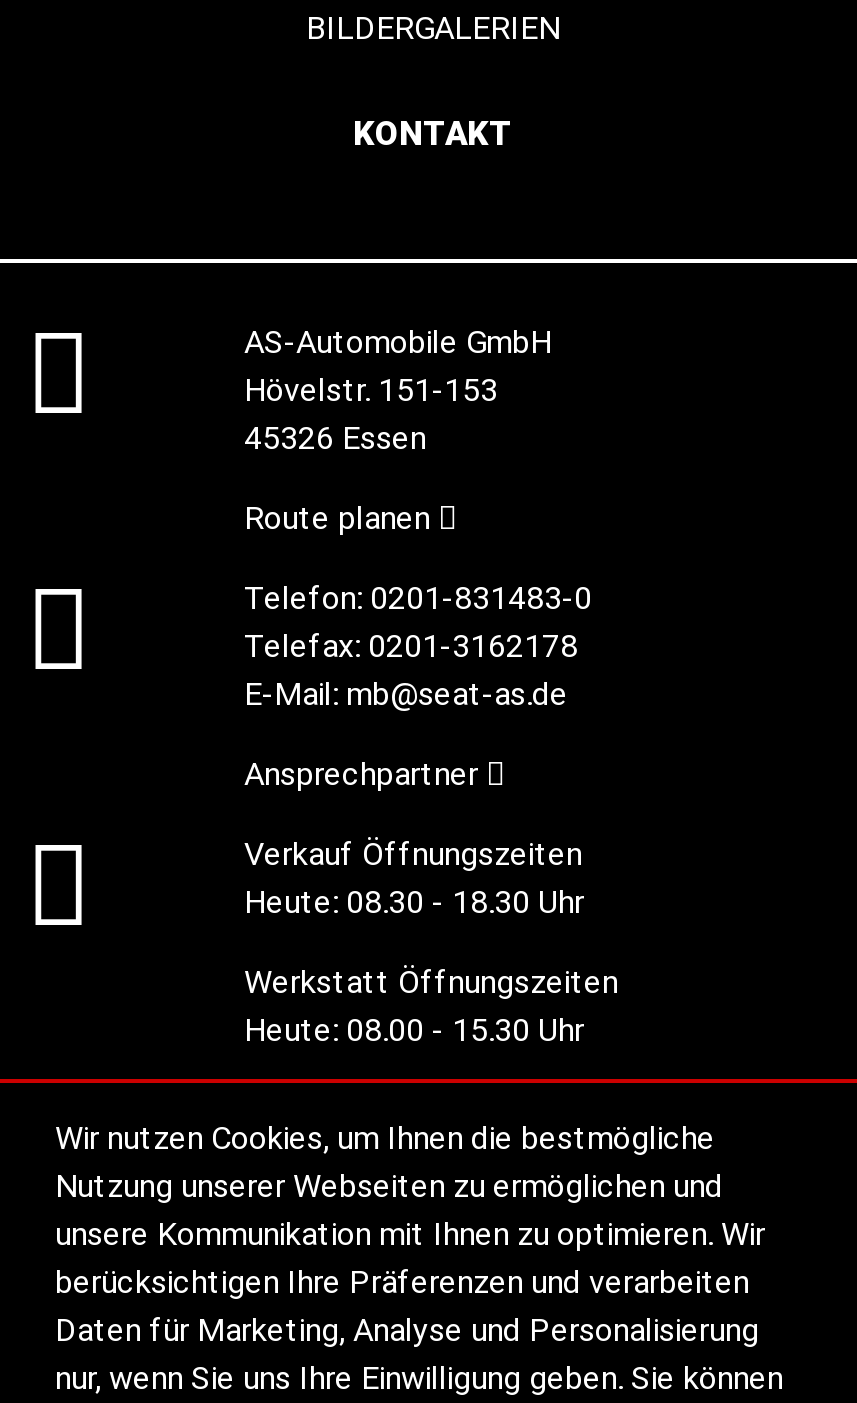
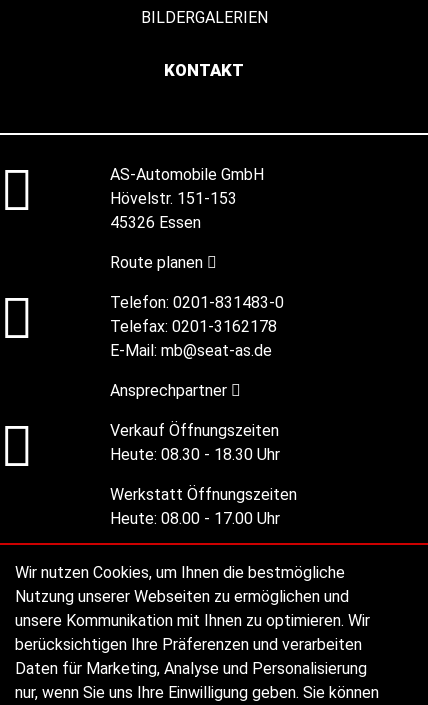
[244,1011,584,1049] Heute: 08.00 - 15.30 Uhr -> [109,509,279,528] Heute: 08.00 - 17.00 Uhr

